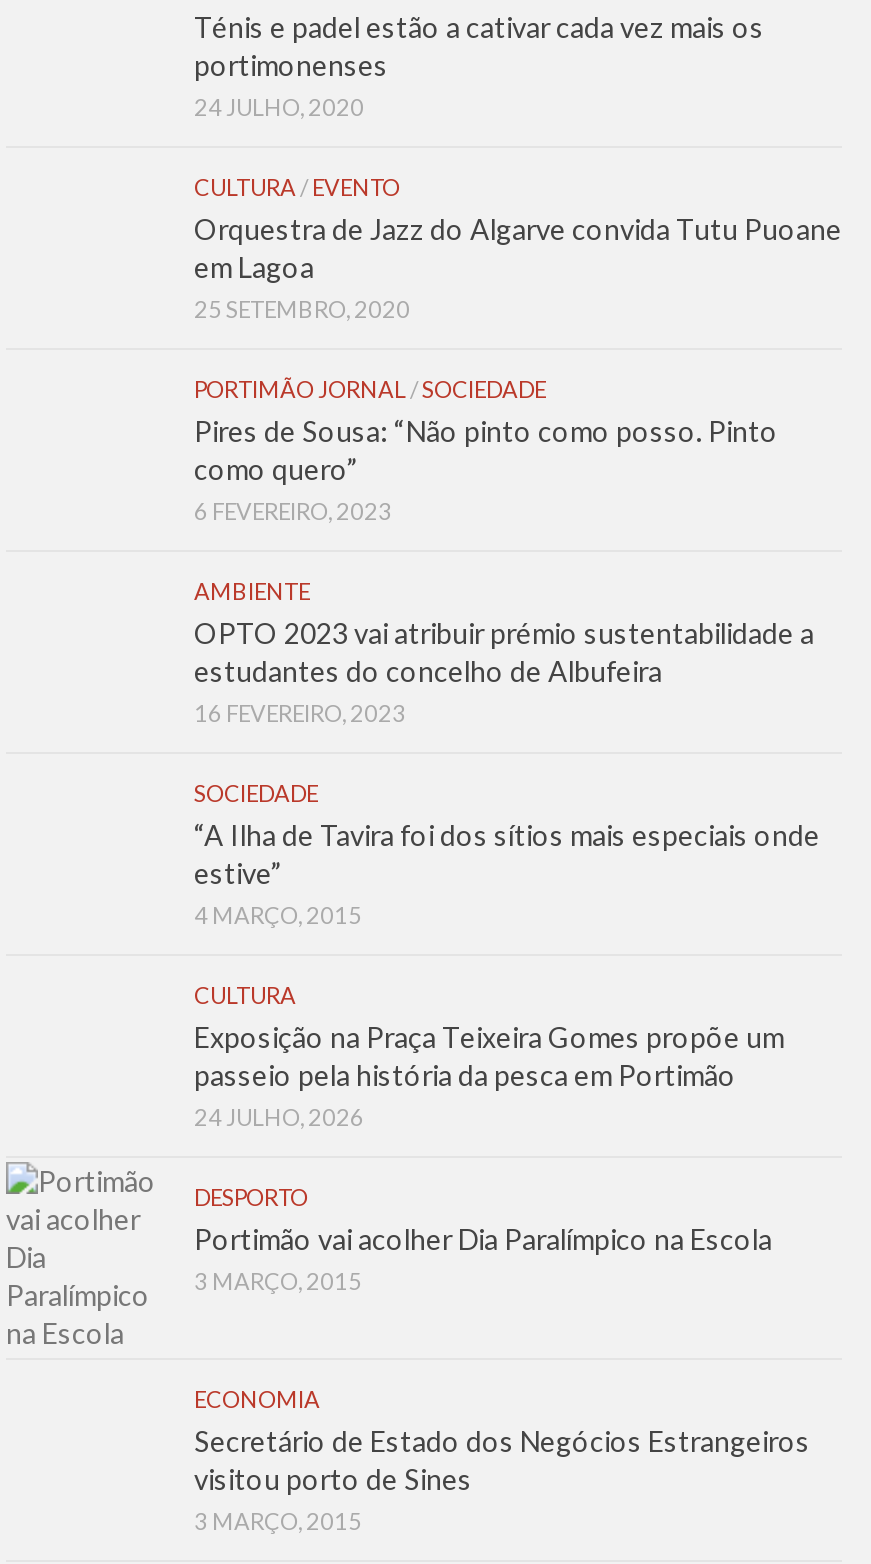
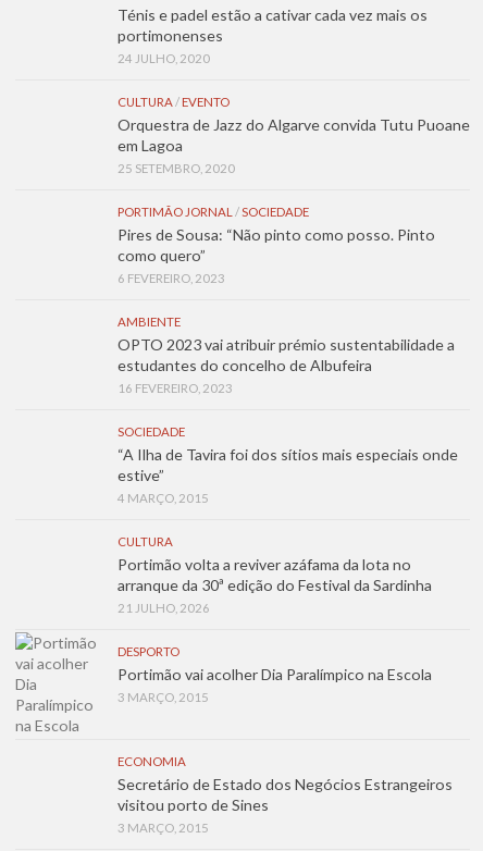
[194,1019,784,1129] Exposição na Praça Teixeira Gomes propõe um | passeio pela história da pesca em Portimão | 24 JULHO, 2026 -> [117,555,432,614] Portimão volta a reviver azáfama da lota no | arranque da 30ª edição do Festival da Sardinha | 21 JULHO, 2026

